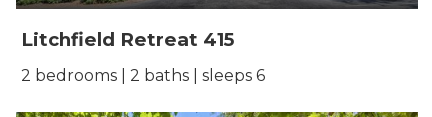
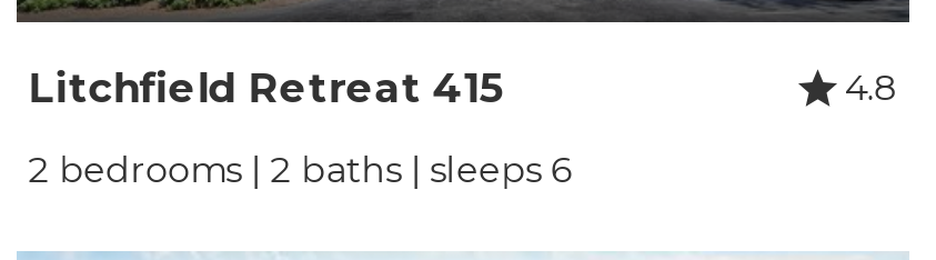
none -> [845,66,898,108] 4.8

